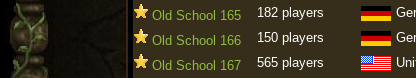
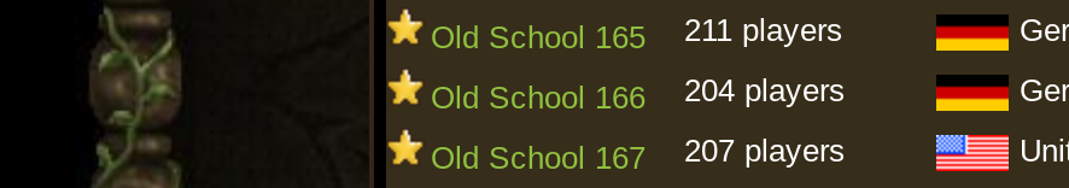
[151,5,323,23] Old School 165 182 players -> [431,12,843,55] Old School 165 211 players
[151,30,323,48] Old School 166 150 players -> [431,72,846,116] Old School 166 204 players
[151,55,323,73] Old School 167 565 players -> [431,133,846,176] Old School 167 207 players

